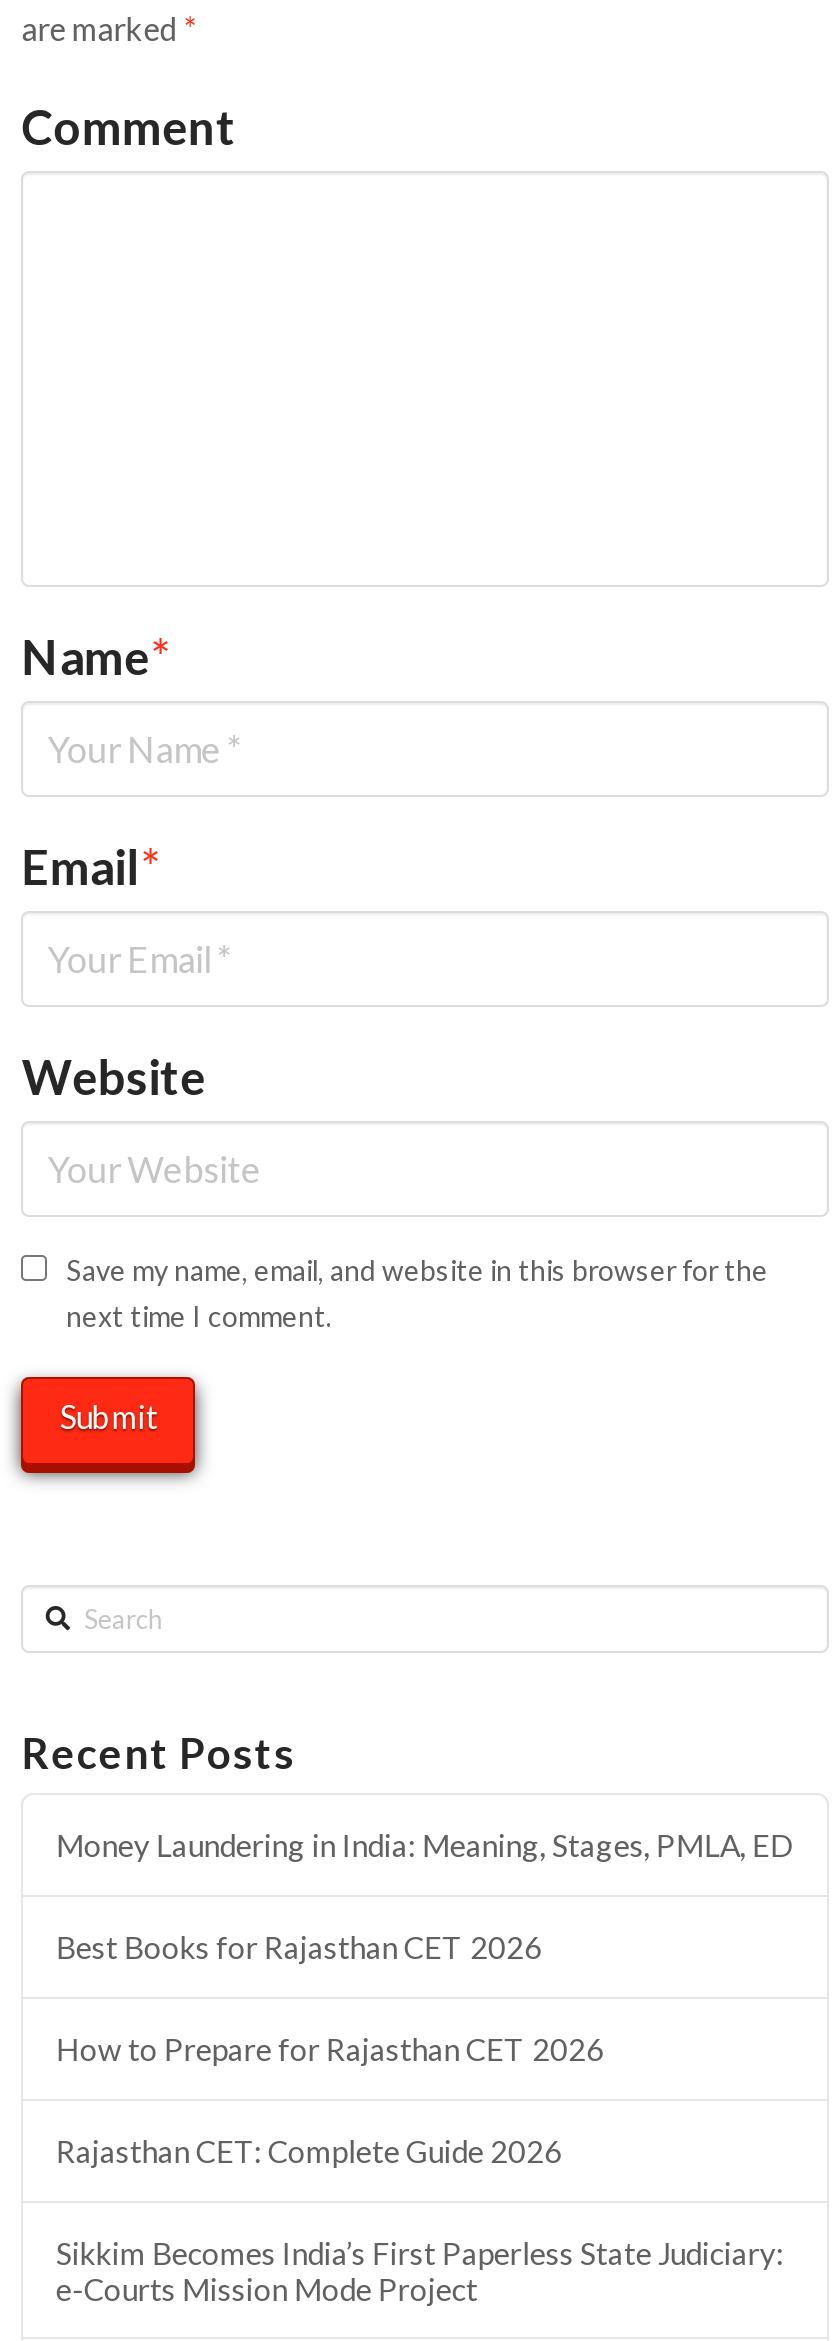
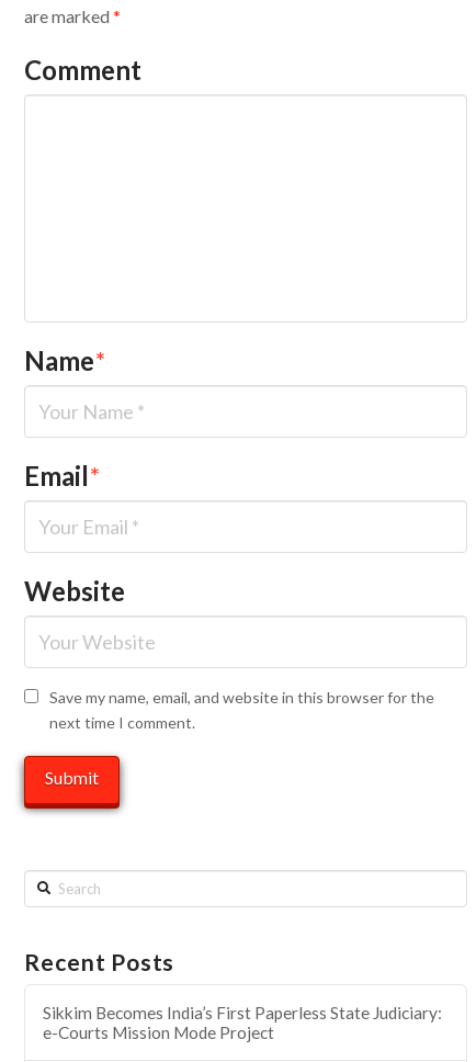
[56,1827,794,2168] Money Laundering in India: Meaning, Stages, PMLA, ED | Best Books for Rajasthan CET 2026 | How to Prepare for Rajasthan CET 2026 | Rajasthan CET: Complete Guide 2026 -> none

